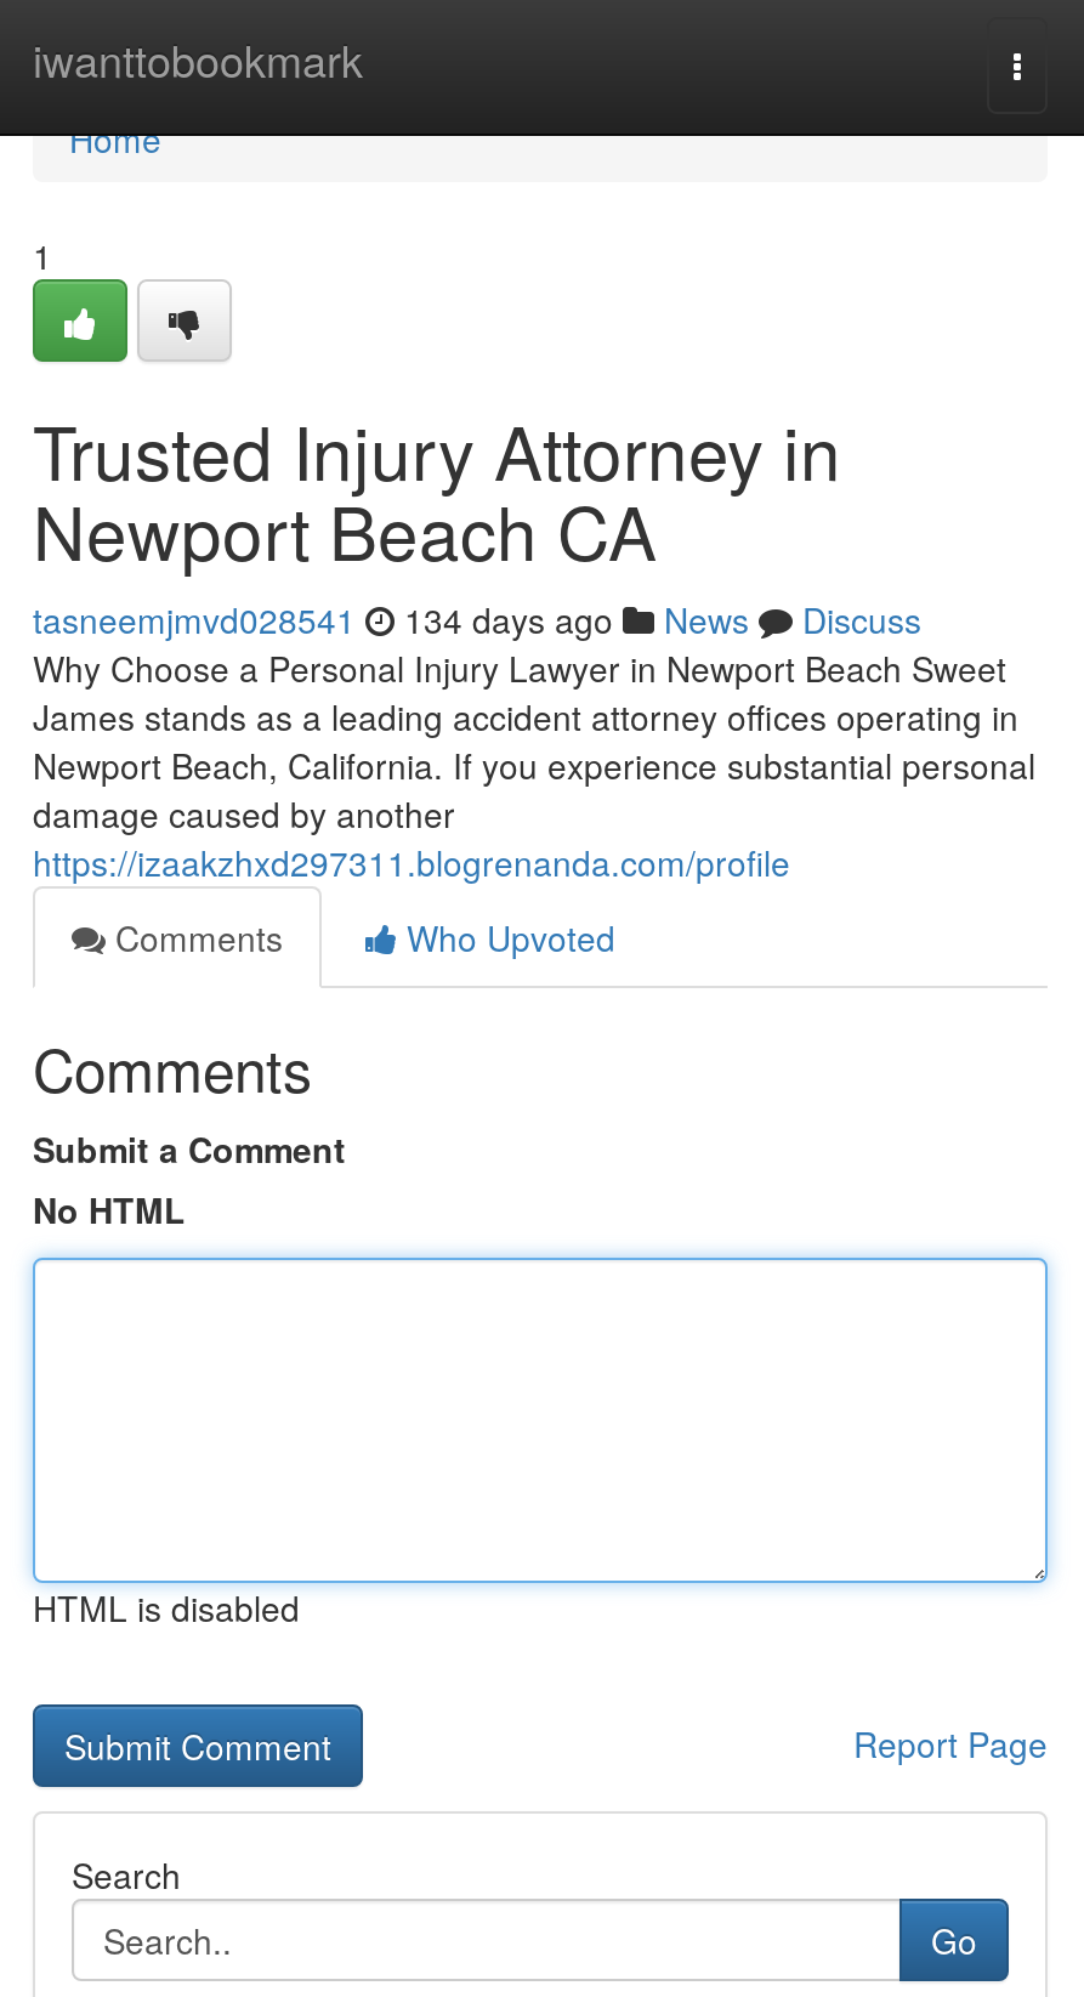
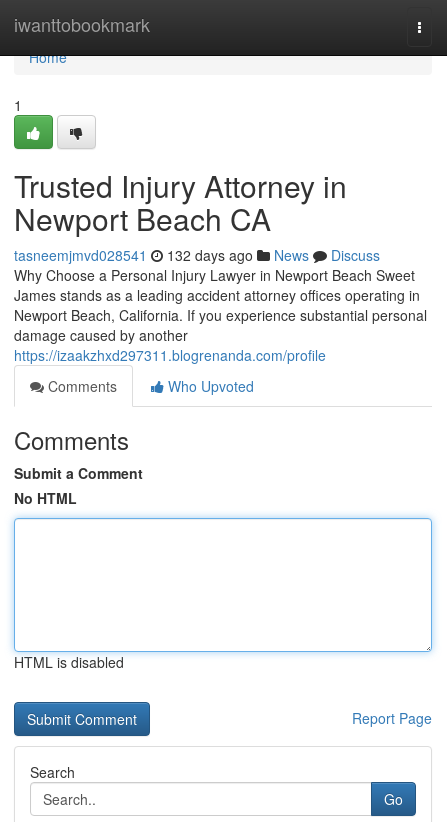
[33,595,921,643] tasneemjmvd028541 134 days ago News Discuss -> [14,245,380,265] tasneemjmvd028541 132 days ago News Discuss

